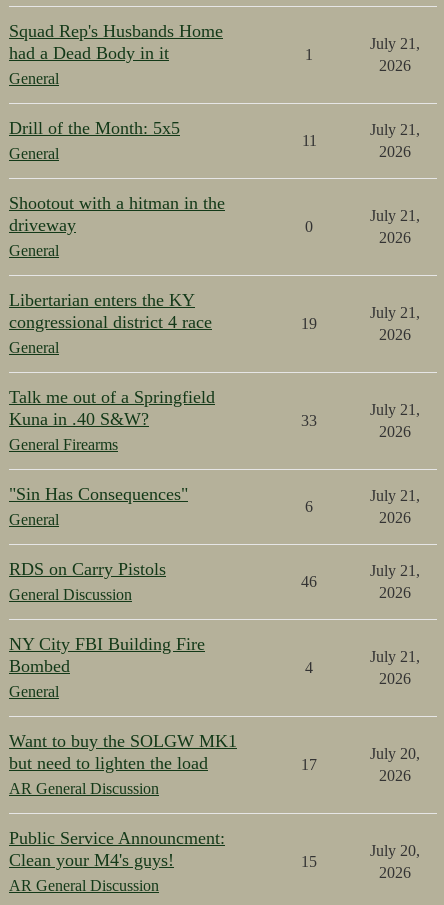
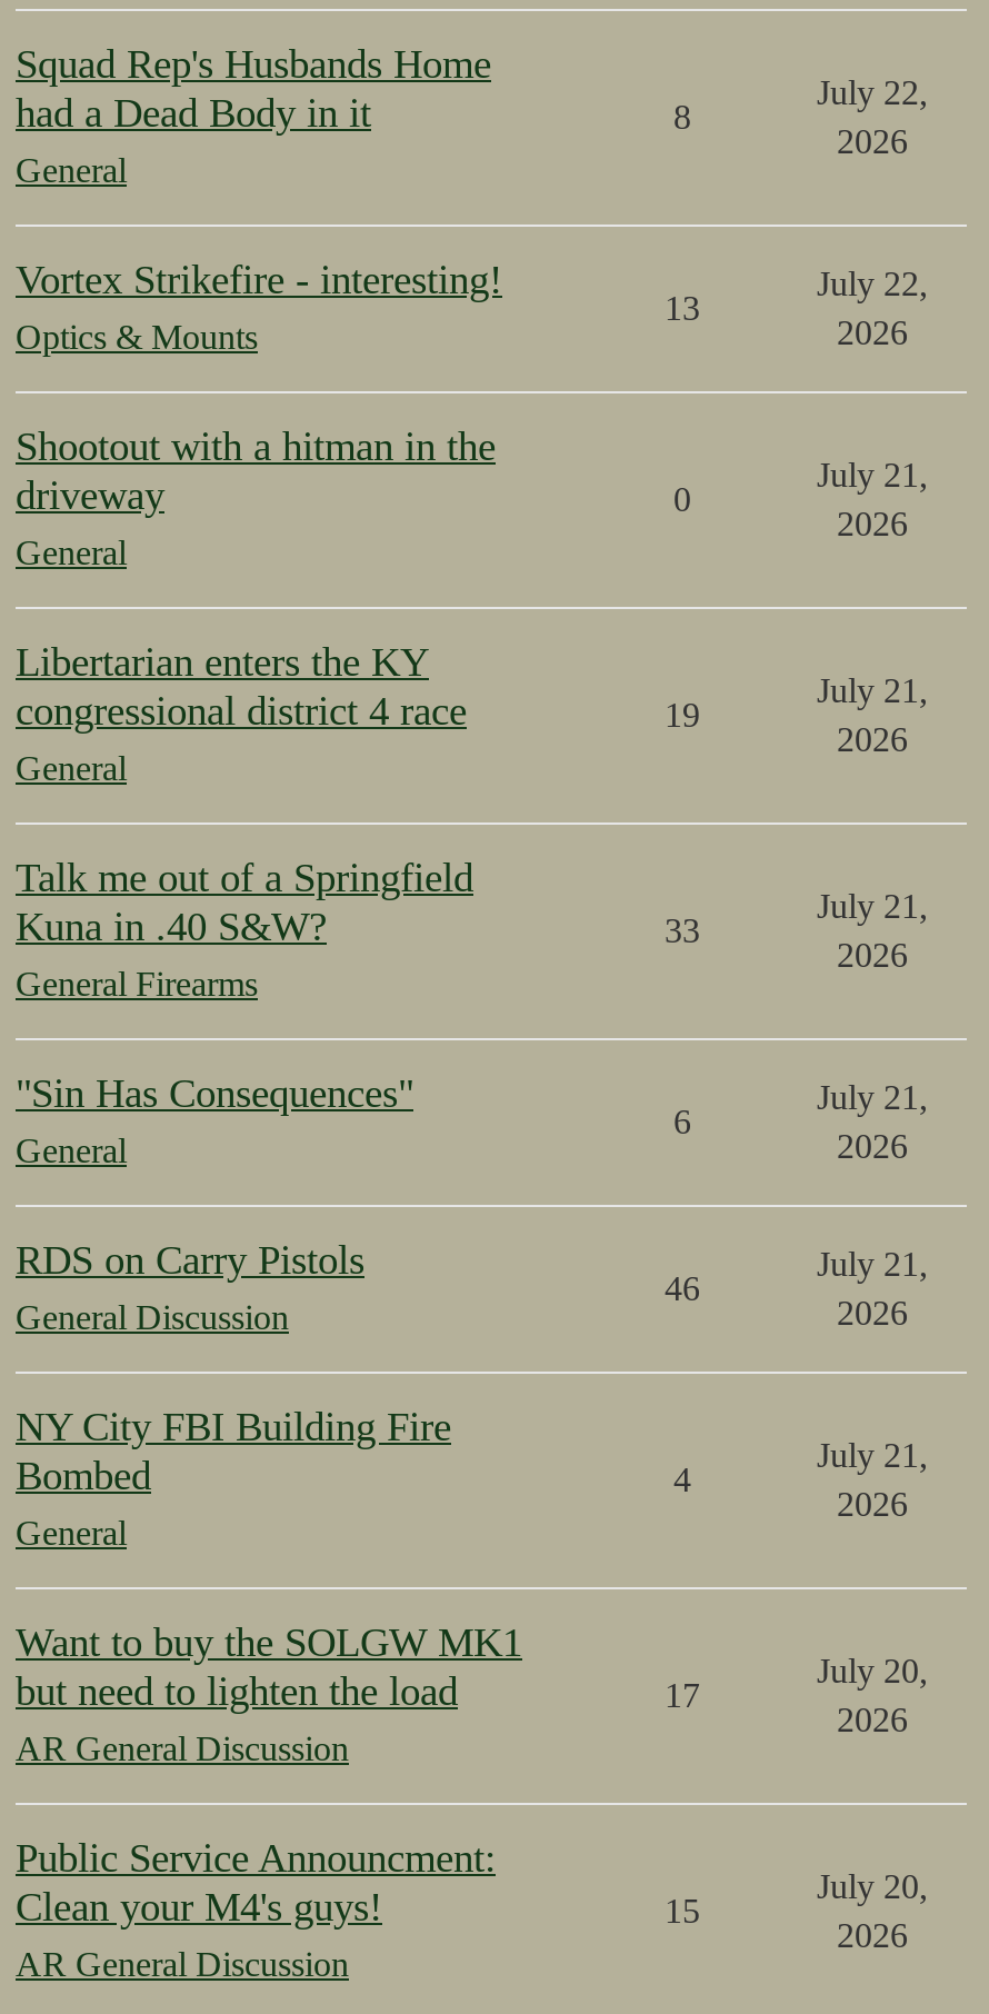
[369,35,419,52] July 21, -> [817,73,928,111] July 22,
[305,46,313,63] 1 -> [673,98,691,136] 8
[9,118,180,162] Drill of the Month: 5x5 | General -> [16,258,502,356] Vortex Strikefire - interesting! | Optics & Mounts
[369,121,419,138] July 21, -> [817,265,928,302] July 22,
[301,132,316,149] 11 -> [665,289,700,327] 13

